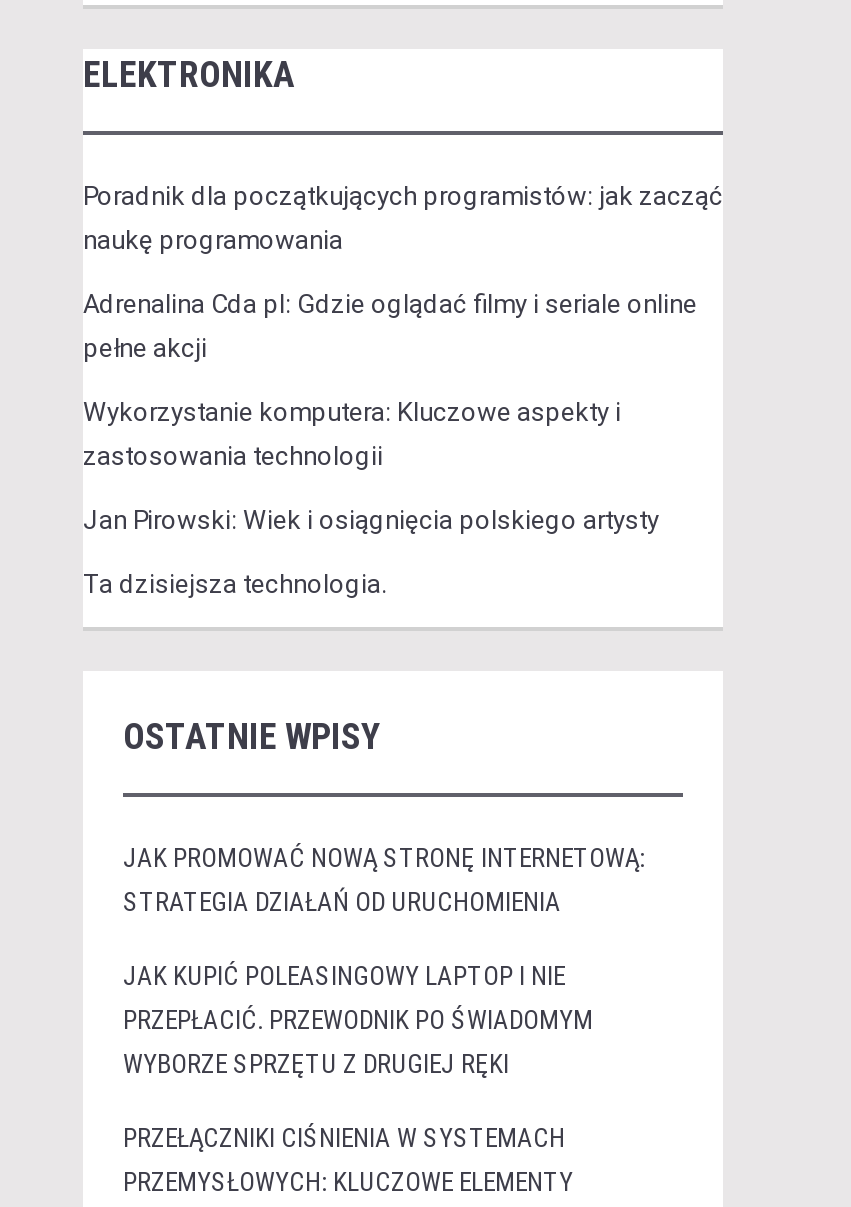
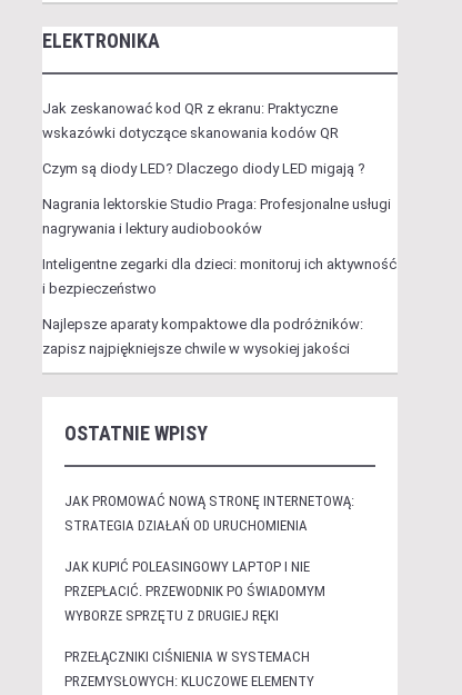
[83,180,723,598] Poradnik dla początkujących programistów: jak zacząć | naukę programowania | Adrenalina Cda pl: Gdzie oglądać filmy i seriale online | pełne akcji | Wykorzystanie komputera: Kluczowe aspekty i | zastosowania technologii | Jan Pirowski: Wiek i osiągnięcia polskiego artysty | Ta dzisiejsza technologia. -> [42,100,396,357] Jak zeskanować kod QR z ekranu: Praktyczne | wskazówki dotyczące skanowania kodów QR | Czym są diody LED? Dlaczego diody LED migają ? | Nagrania lektorskie Studio Praga: Profesjonalne usługi | nagrywania i lektury audiobooków | Inteligentne zegarki dla dzieci: monitoruj ich aktywność | i bezpieczeństwo | Najlepsze aparaty kompaktowe dla podróżników: | zapisz najpiękniejsze chwile w wysokiej jakości

